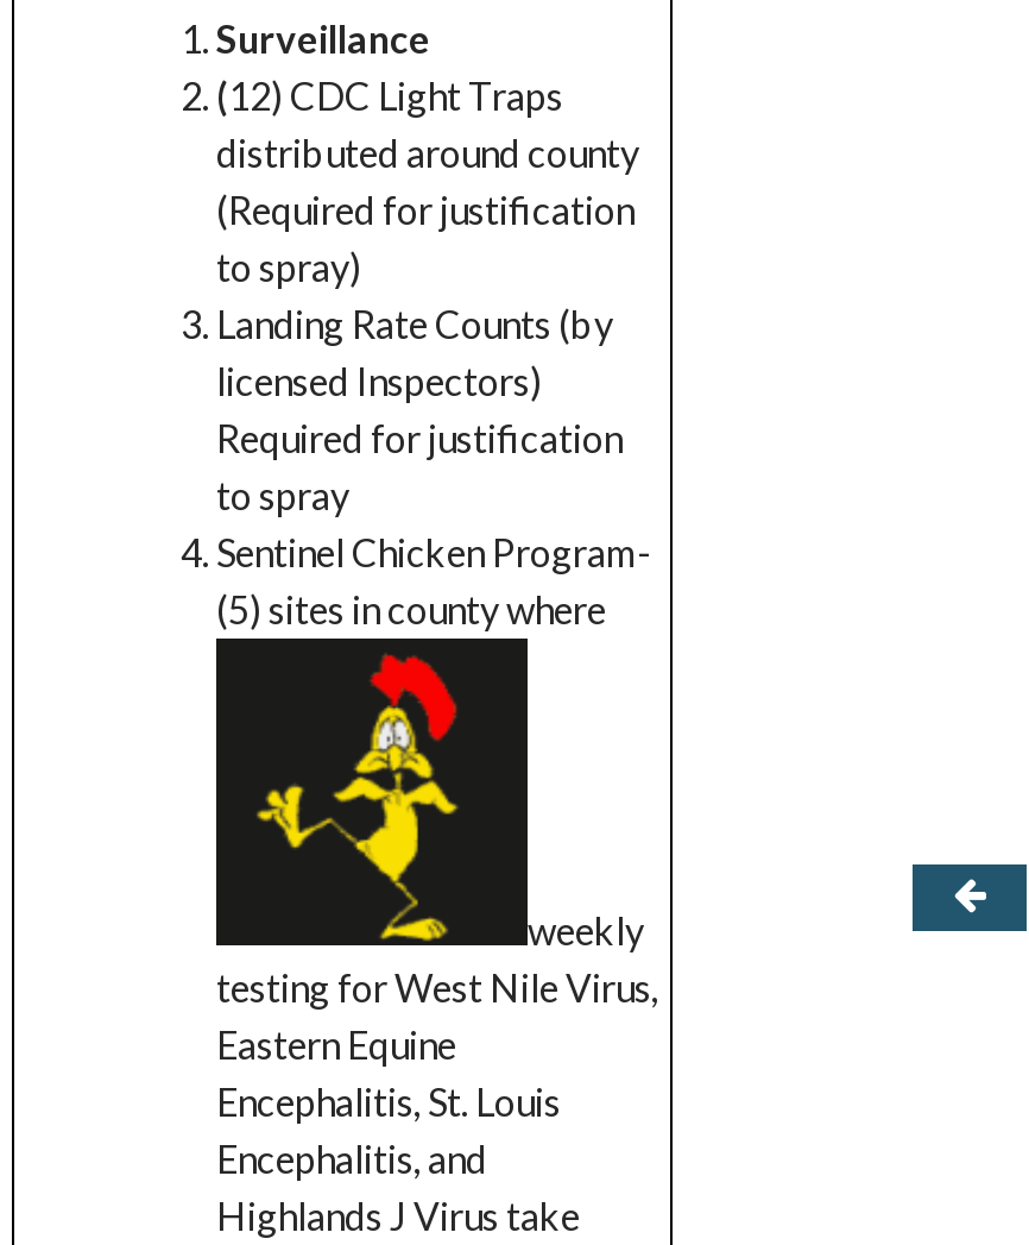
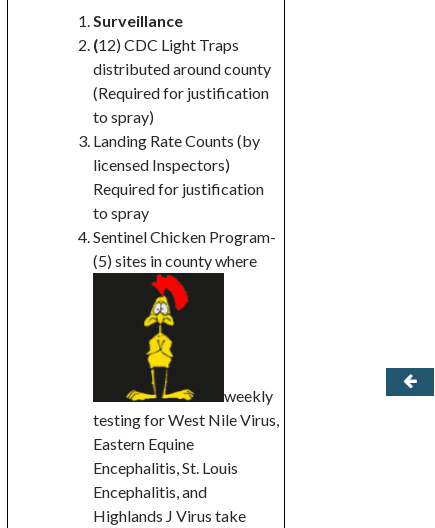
[257,641,459,945] [image] -> [111,274,194,402] [image]

